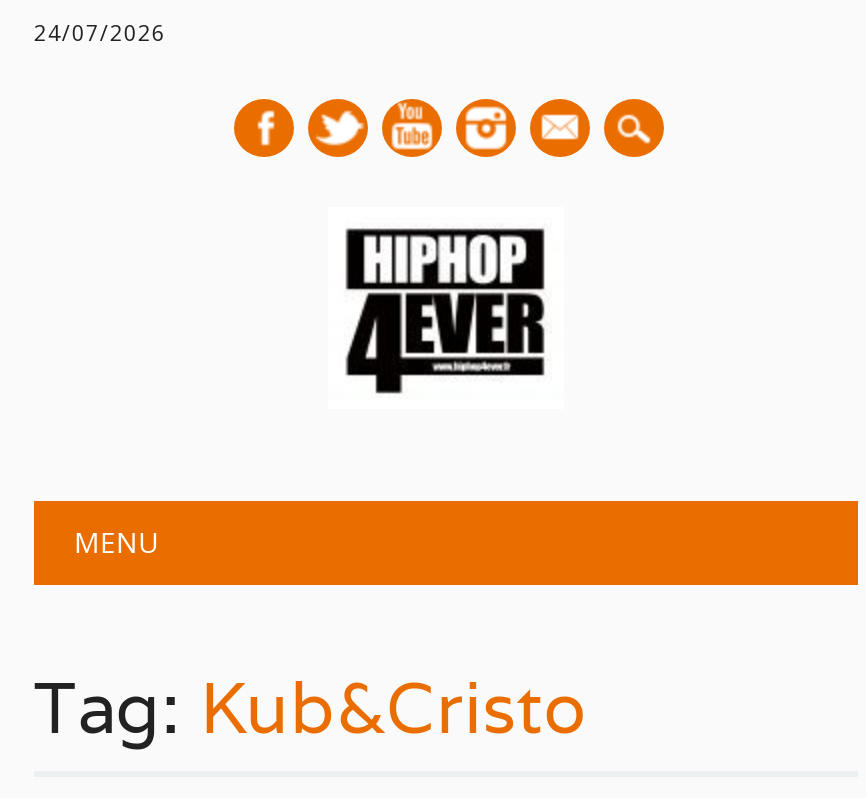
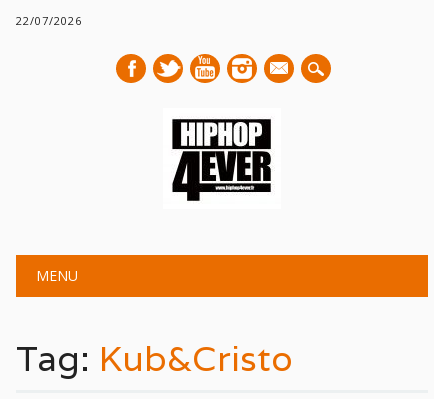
[34,17,166,47] 24/07/2026 -> [16,13,82,28] 22/07/2026

